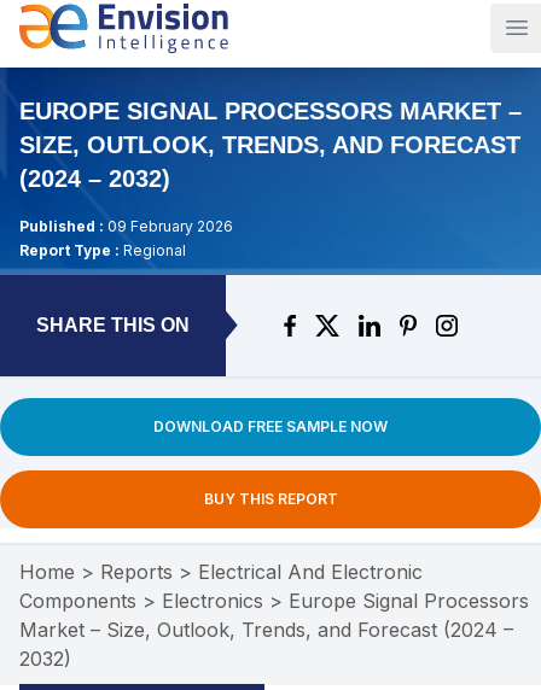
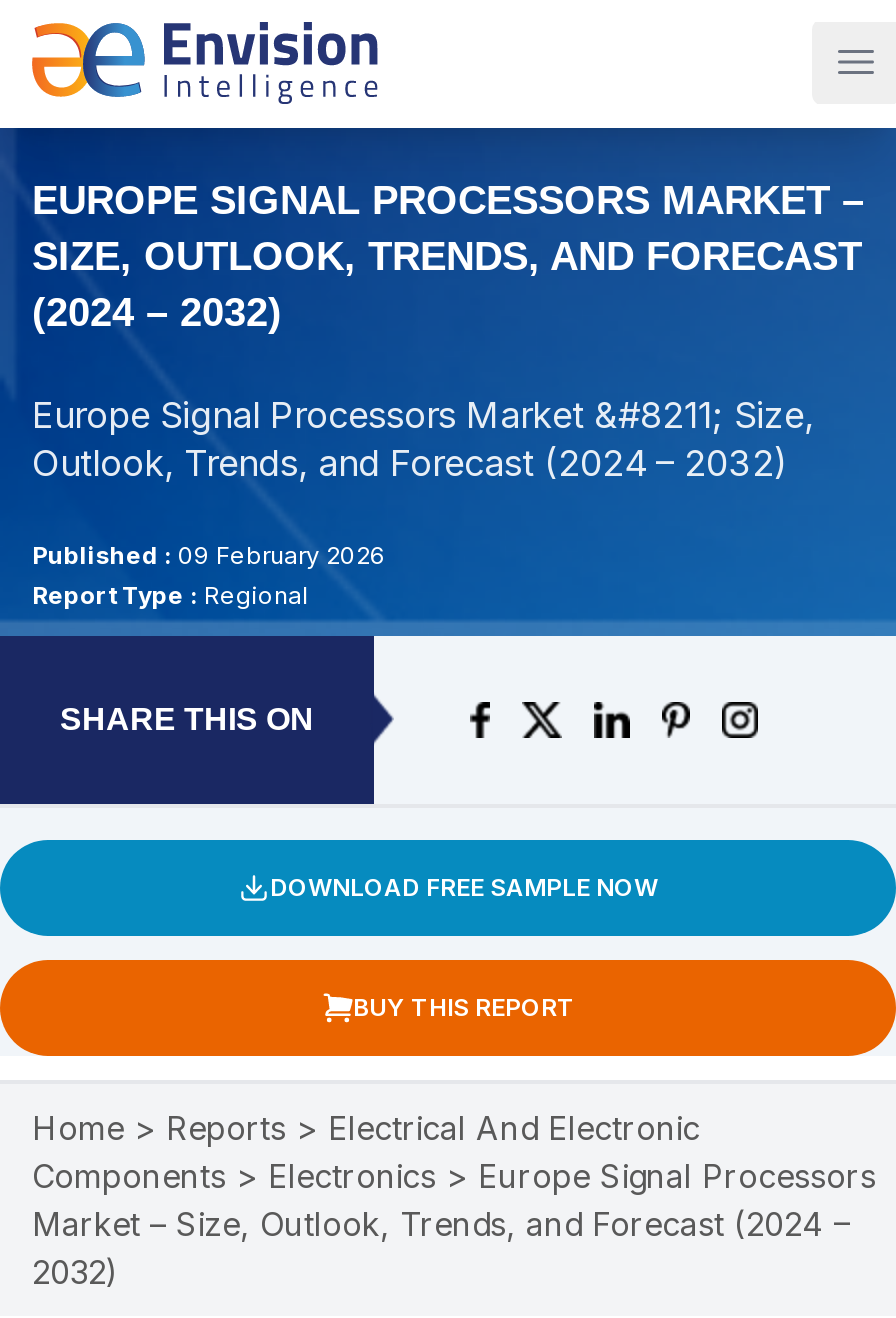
none -> [32,394,814,484] Europe Signal Processors Market &#8211; Size, | Outlook, Trends, and Forecast (2024 – 2032)

